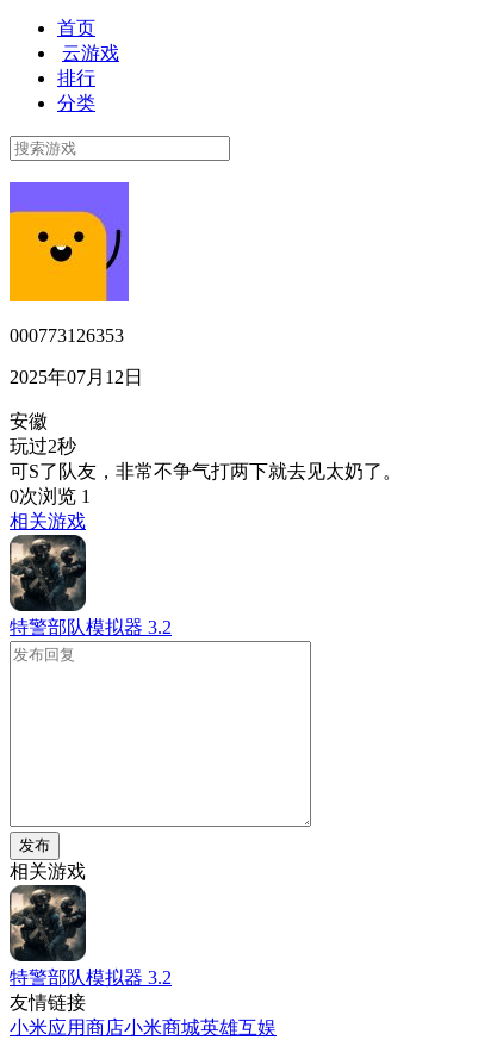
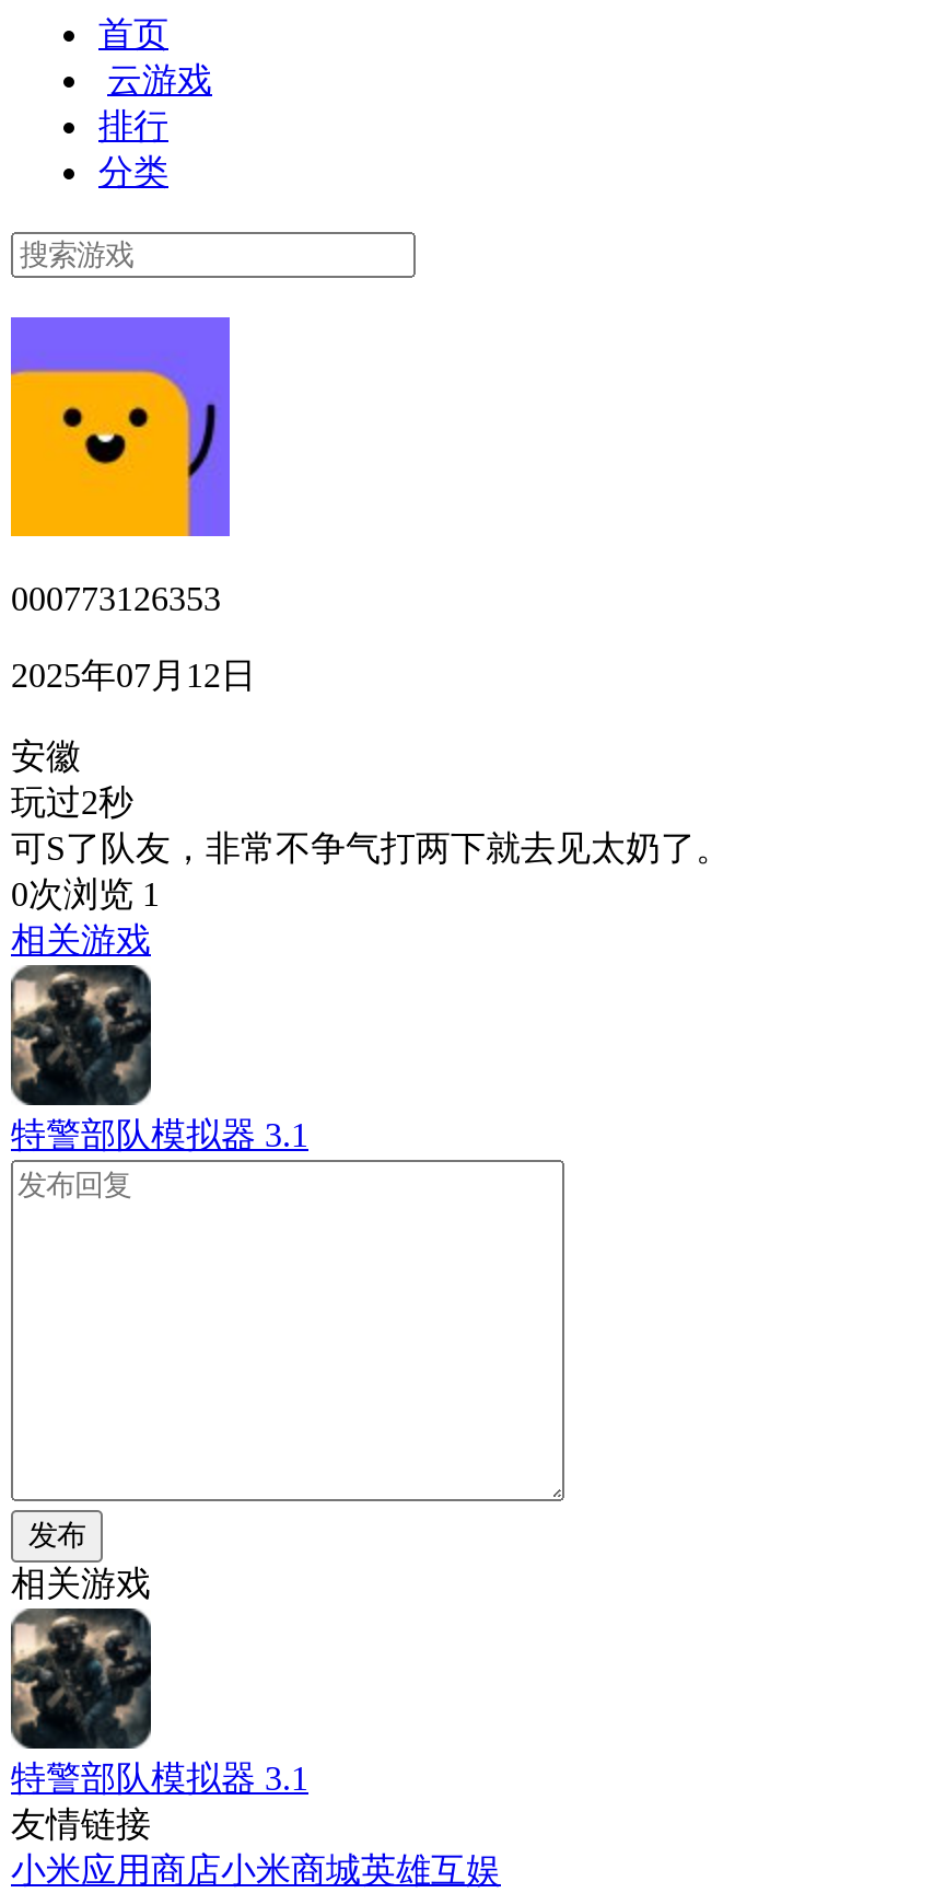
[10,617,172,637] 特警部队模拟器 3.2 -> [11,1116,308,1153] 特警部队模拟器 3.1
[10,967,172,987] 特警部队模拟器 3.2 -> [11,1759,308,1796] 特警部队模拟器 3.1

